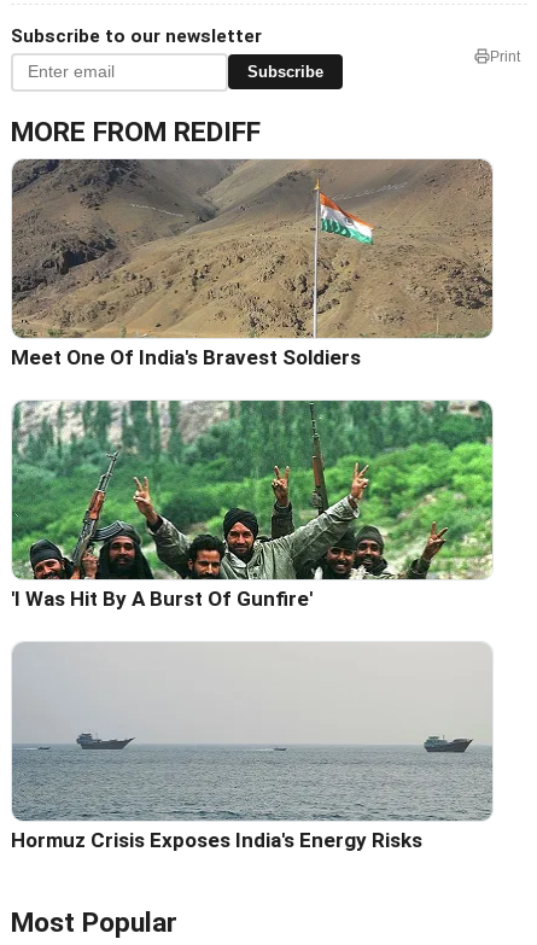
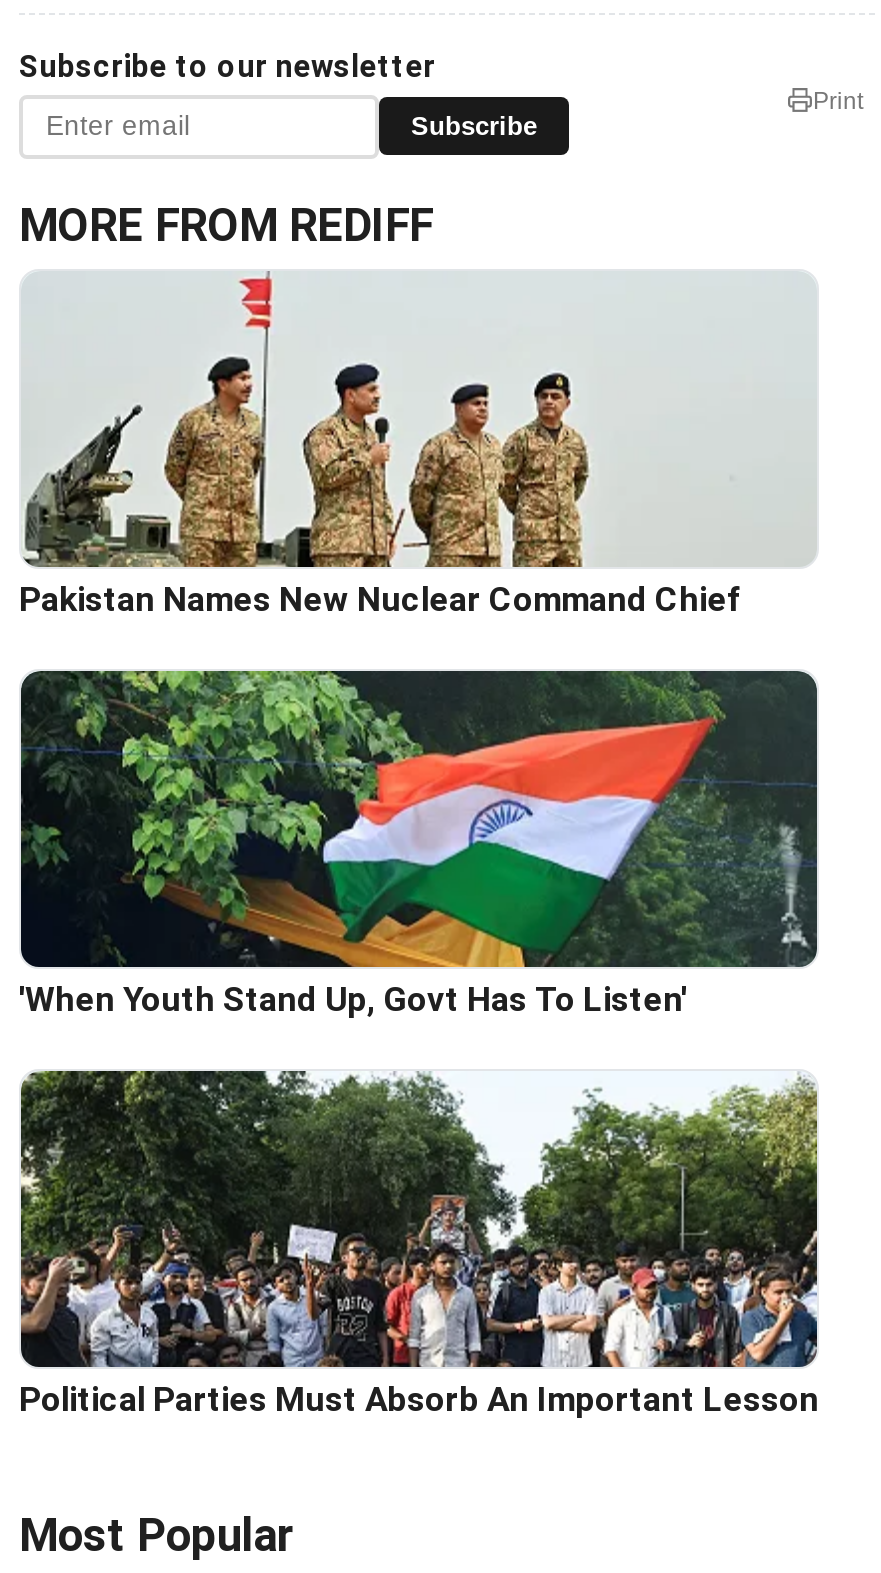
[11,158,494,369] [image] | Meet One Of India's Bravest Soldiers -> [19,271,817,618] [image] | Pakistan Names New Nuclear Command Chief
[11,399,494,610] [image] | 'I Was Hit By A Burst Of Gunfire' -> [19,669,819,1018] [image] | 'When Youth Stand Up, Govt Has To Listen'
[11,642,494,852] [image] | Hormuz Crisis Exposes India's Energy Risks -> [19,1069,819,1418] [image] | Political Parties Must Absorb An Important Lesson

